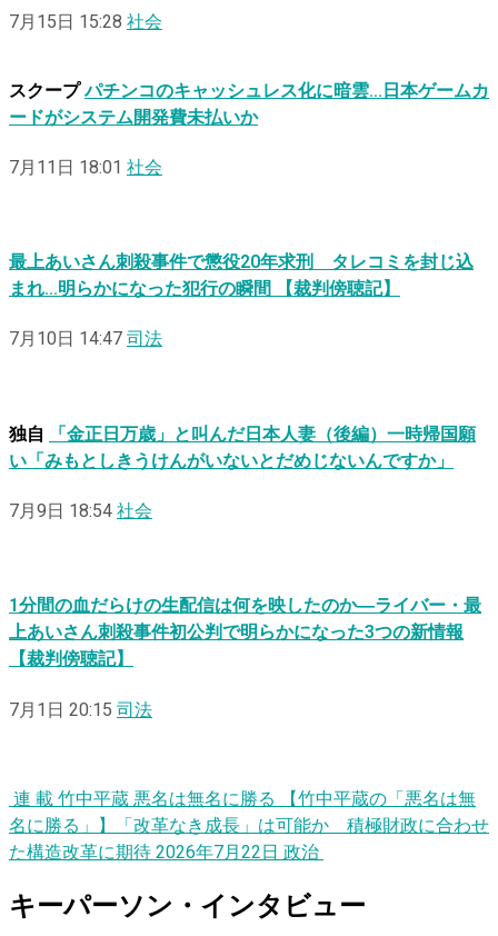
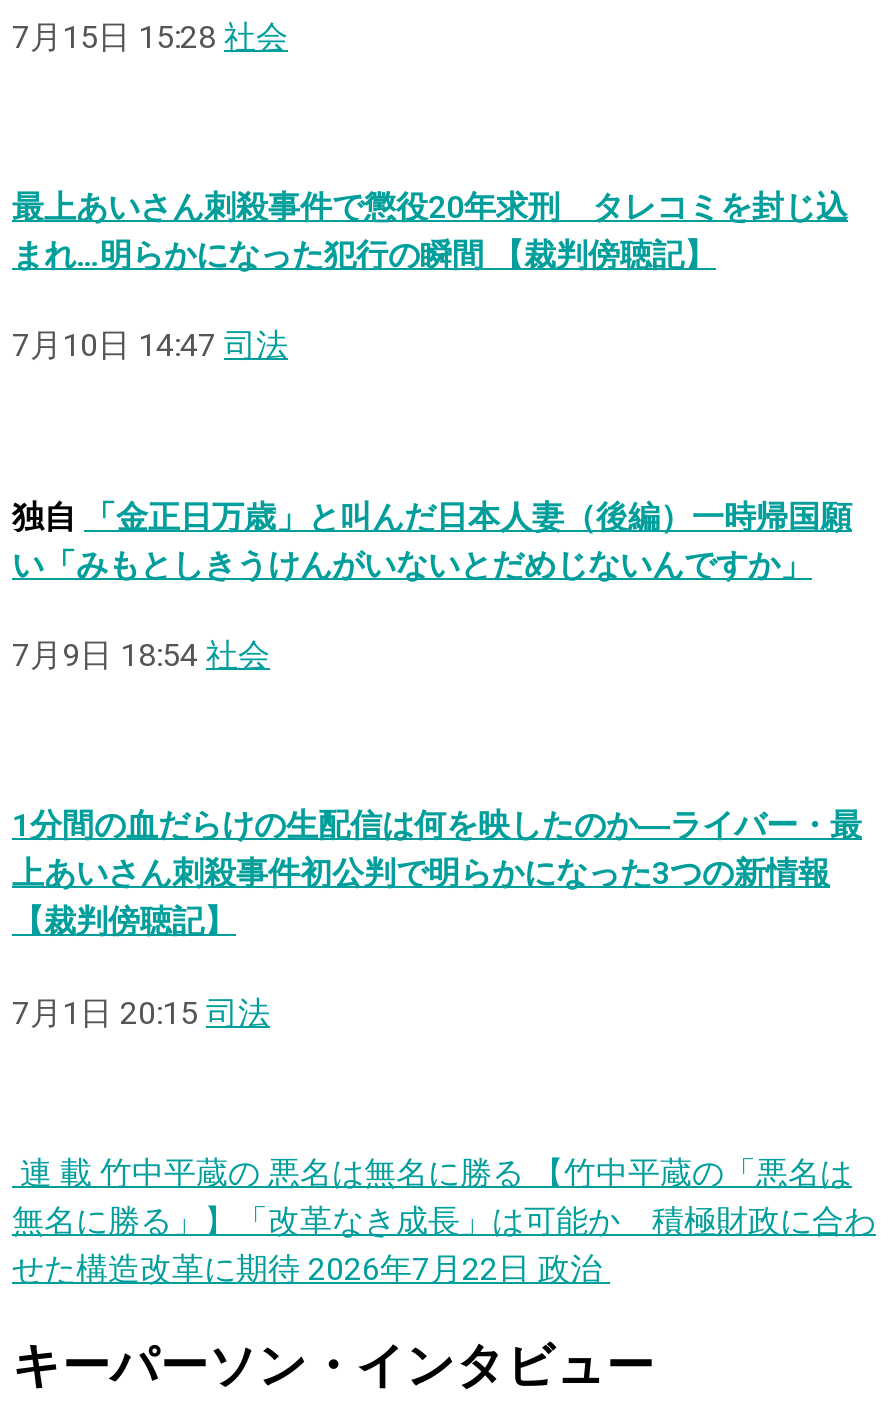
[9,77,489,181] スクープ パチンコのキャッシュレス化に暗雲…日本ゲームカ | ードがシステム開発費未払いか | 7月11日 18:01 社会 -> none
[9,785,489,865] 連 載 竹中平蔵 悪名は無名に勝る 【竹中平蔵の「悪名は無 | 名に勝る」】「改革なき成長」は可能か 積極財政に合わせ | た構造改革に期待 2026年7月22日 政治 -> [12,1149,876,1293] 連 載 竹中平蔵の 悪名は無名に勝る 【竹中平蔵の「悪名は | 無名に勝る」】「改革なき成長」は可能か 積極財政に合わ | せた構造改革に期待 2026年7月22日 政治

